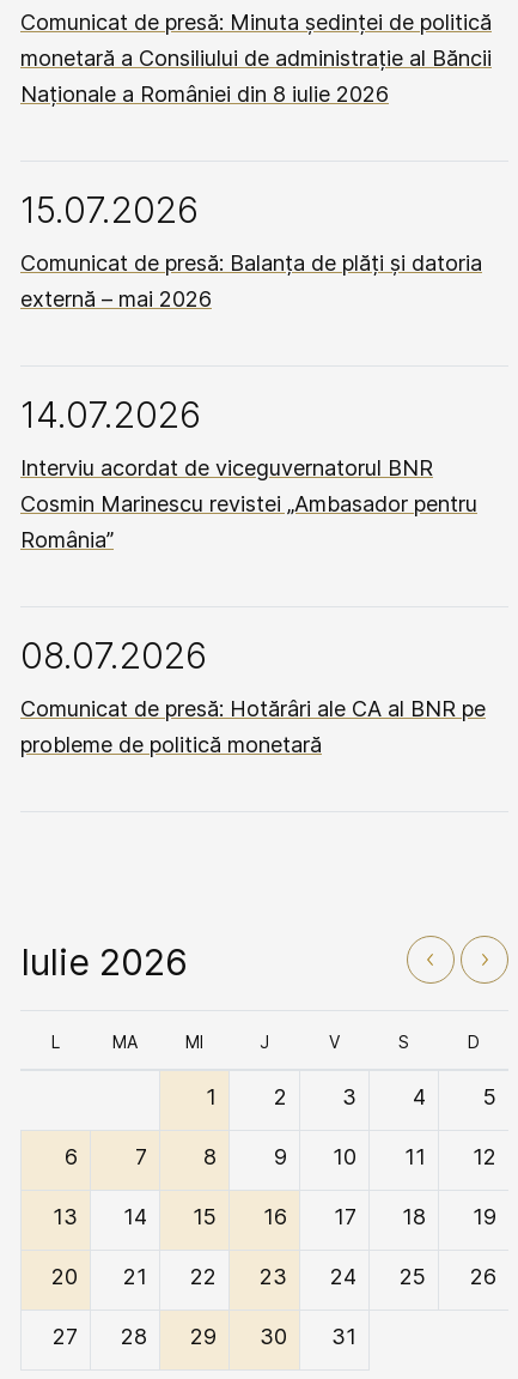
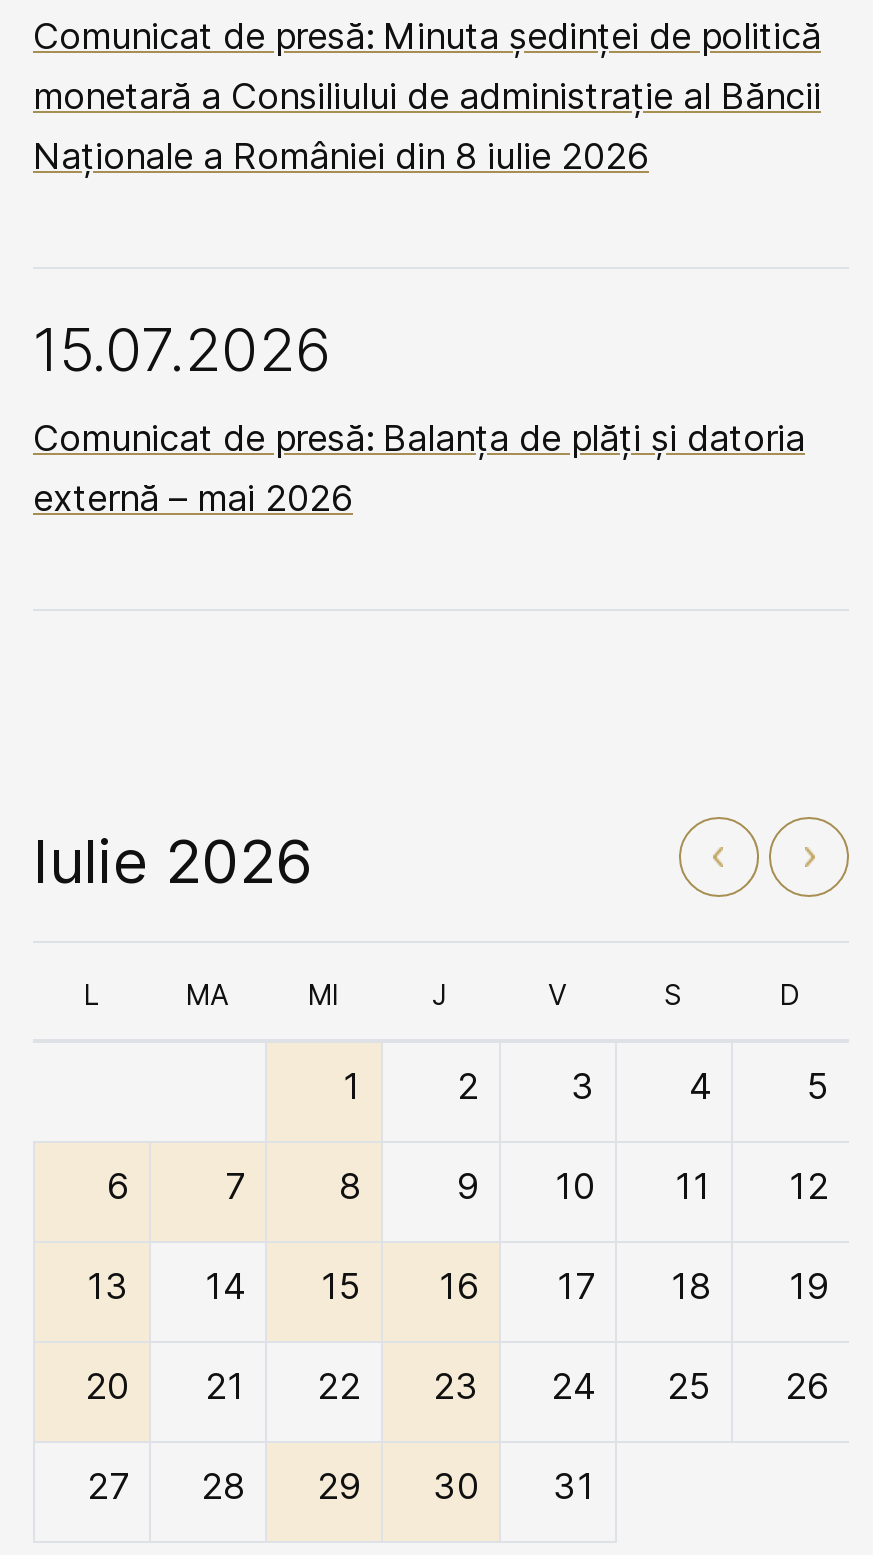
[20,393,486,757] 14.07.2026 | Interviu acordat de viceguvernatorul BNR | Cosmin Marinescu revistei „Ambasador pentru | România” | 08.07.2026 | Comunicat de presă: Hotărâri ale CA al BNR pe | probleme de politică monetară -> none

